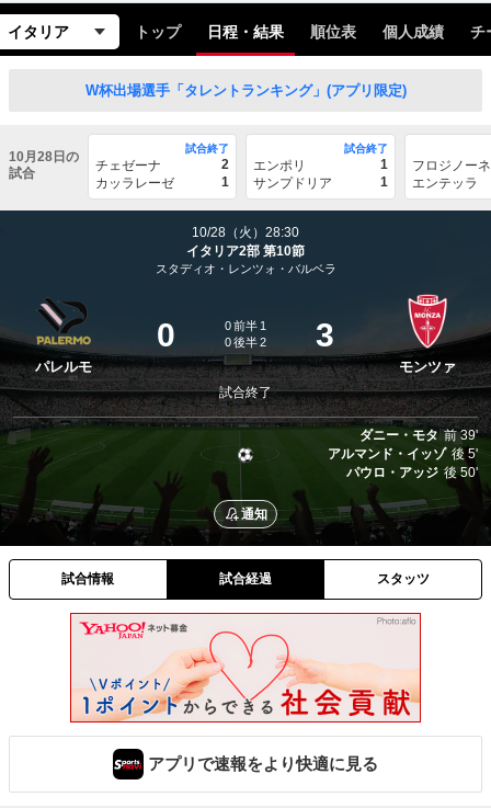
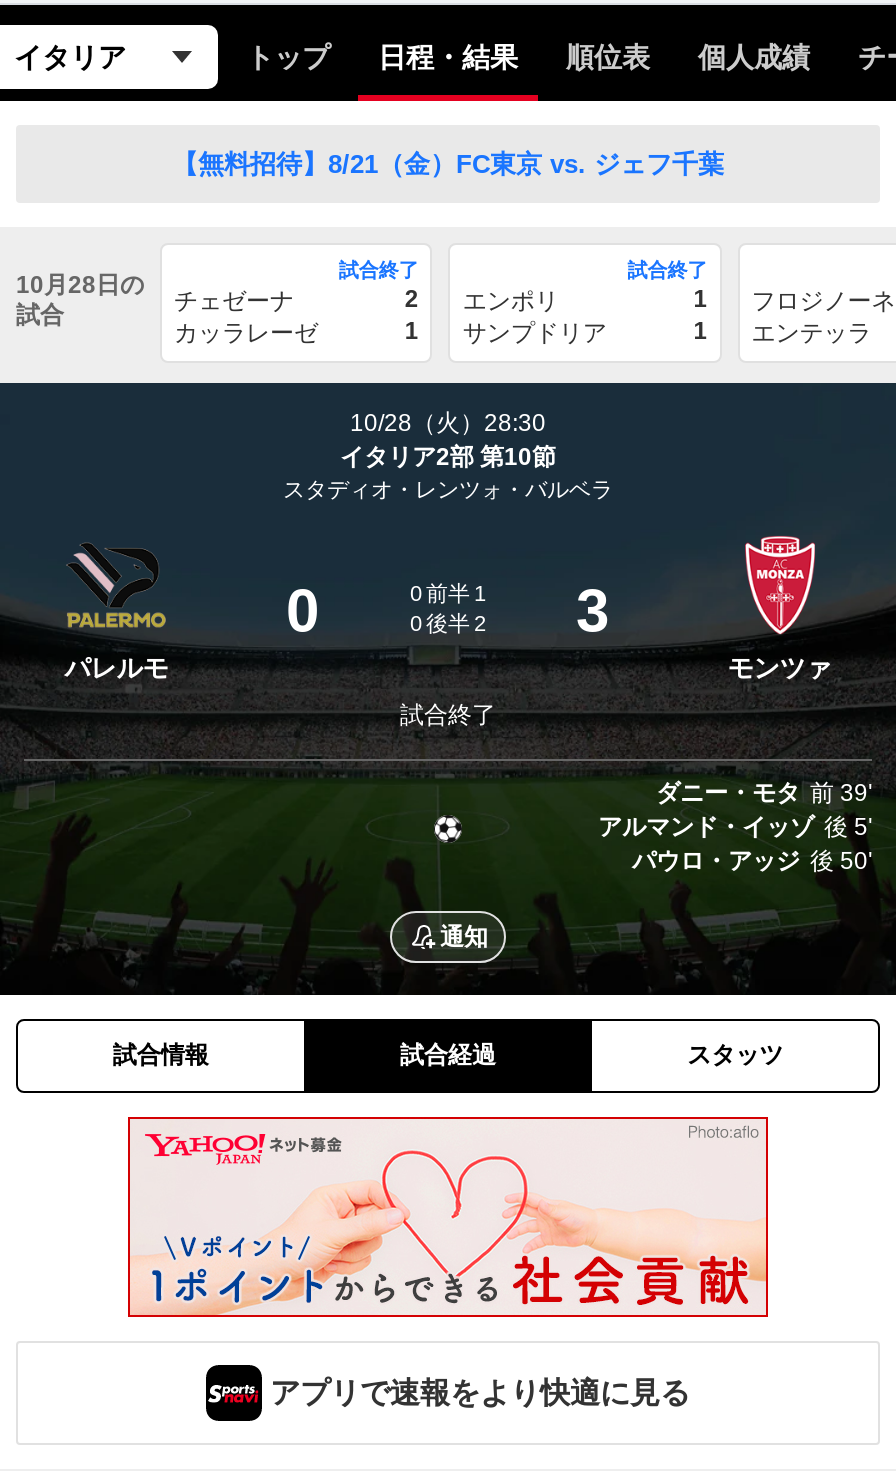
[85,82,406,99] W杯出場選手「タレントランキング」(アプリ限定) -> [172,149,724,179] 【無料招待】8/21（金）FC東京 vs. ジェフ千葉

